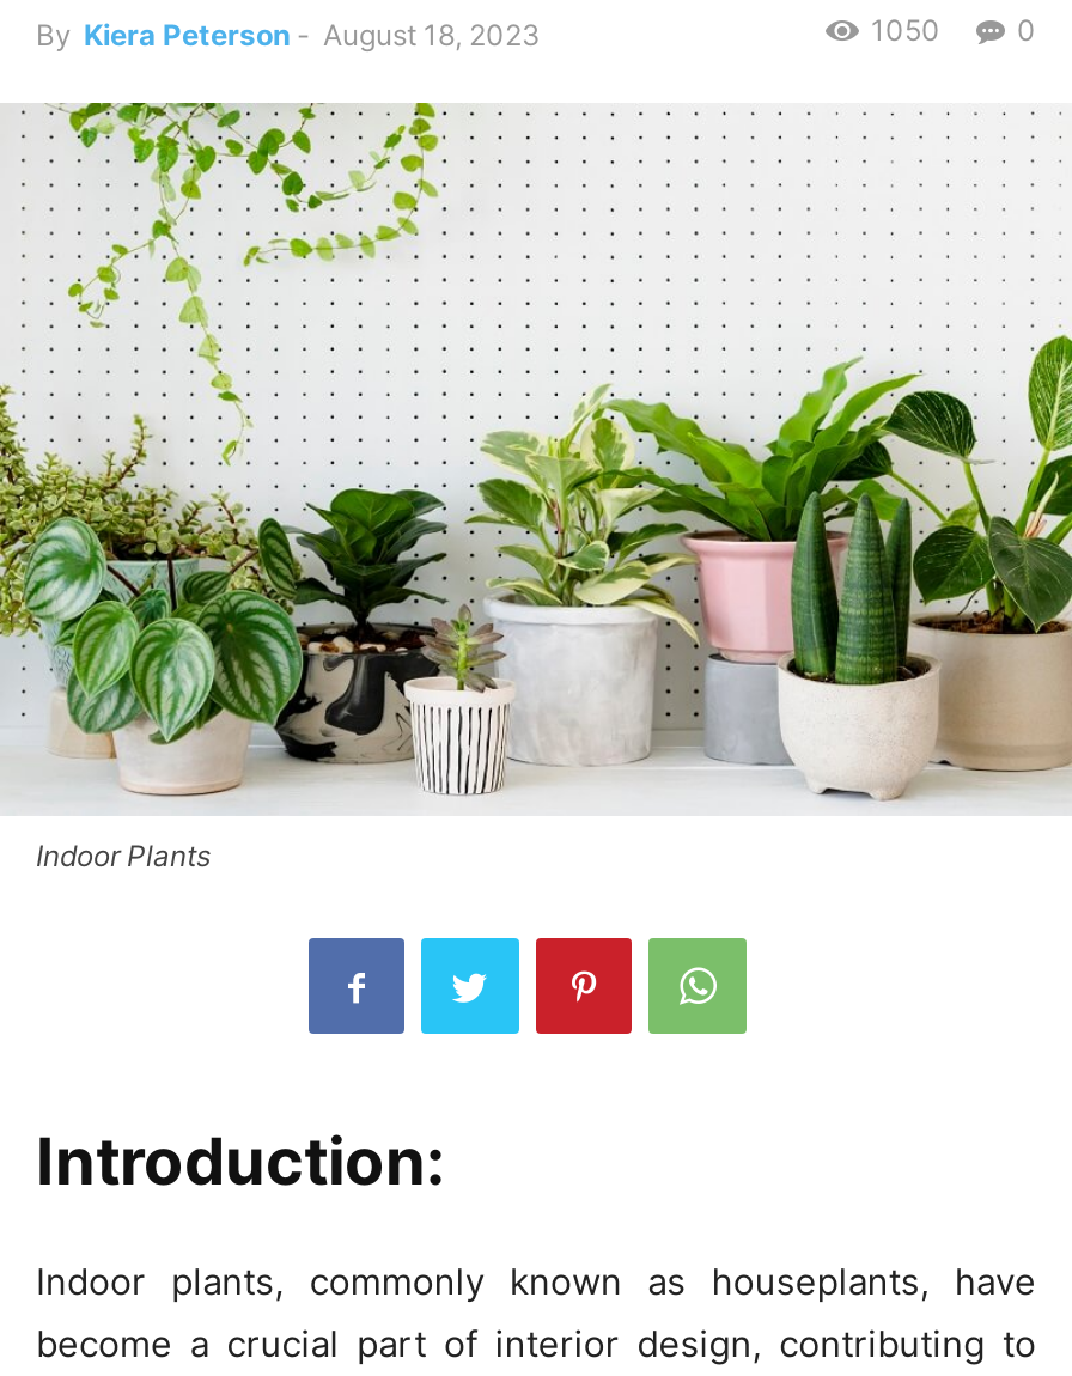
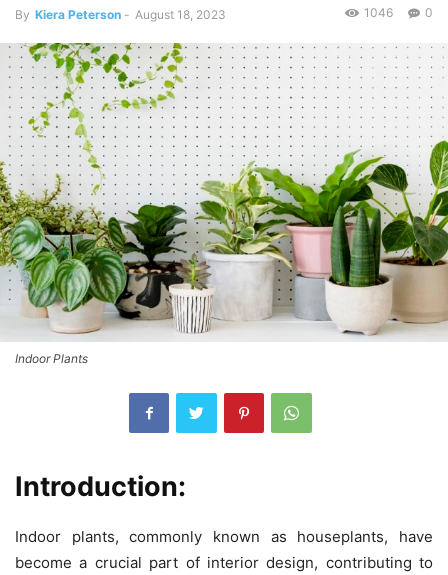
[871,12,940,48] 1050 -> [364,5,393,20] 1046

